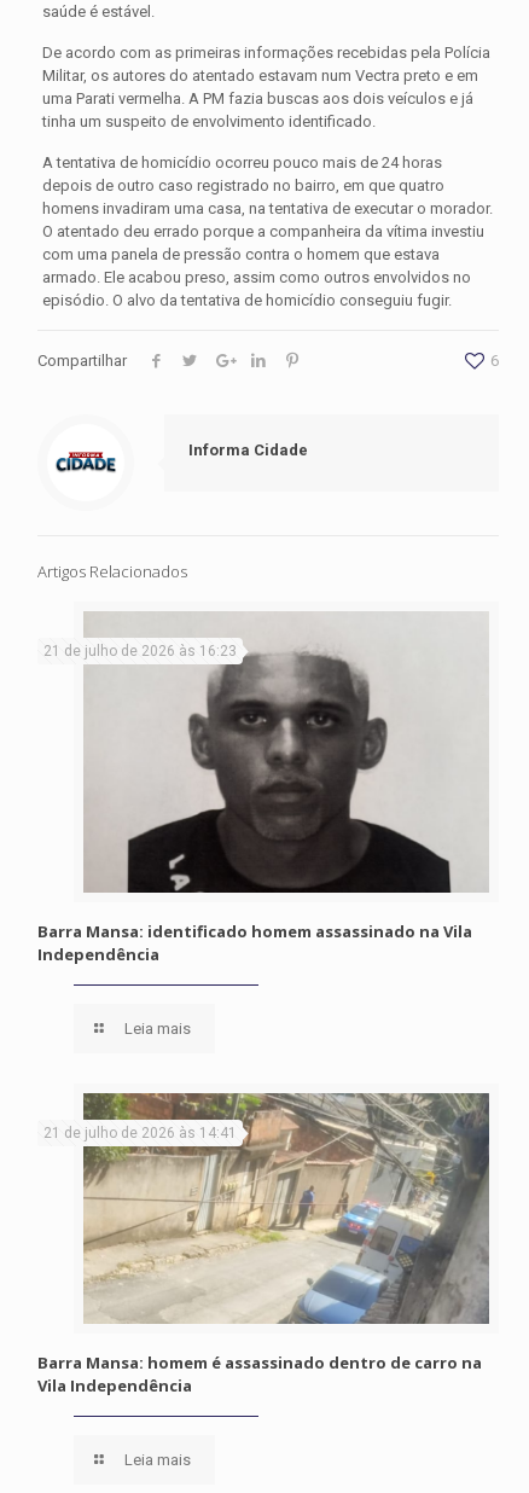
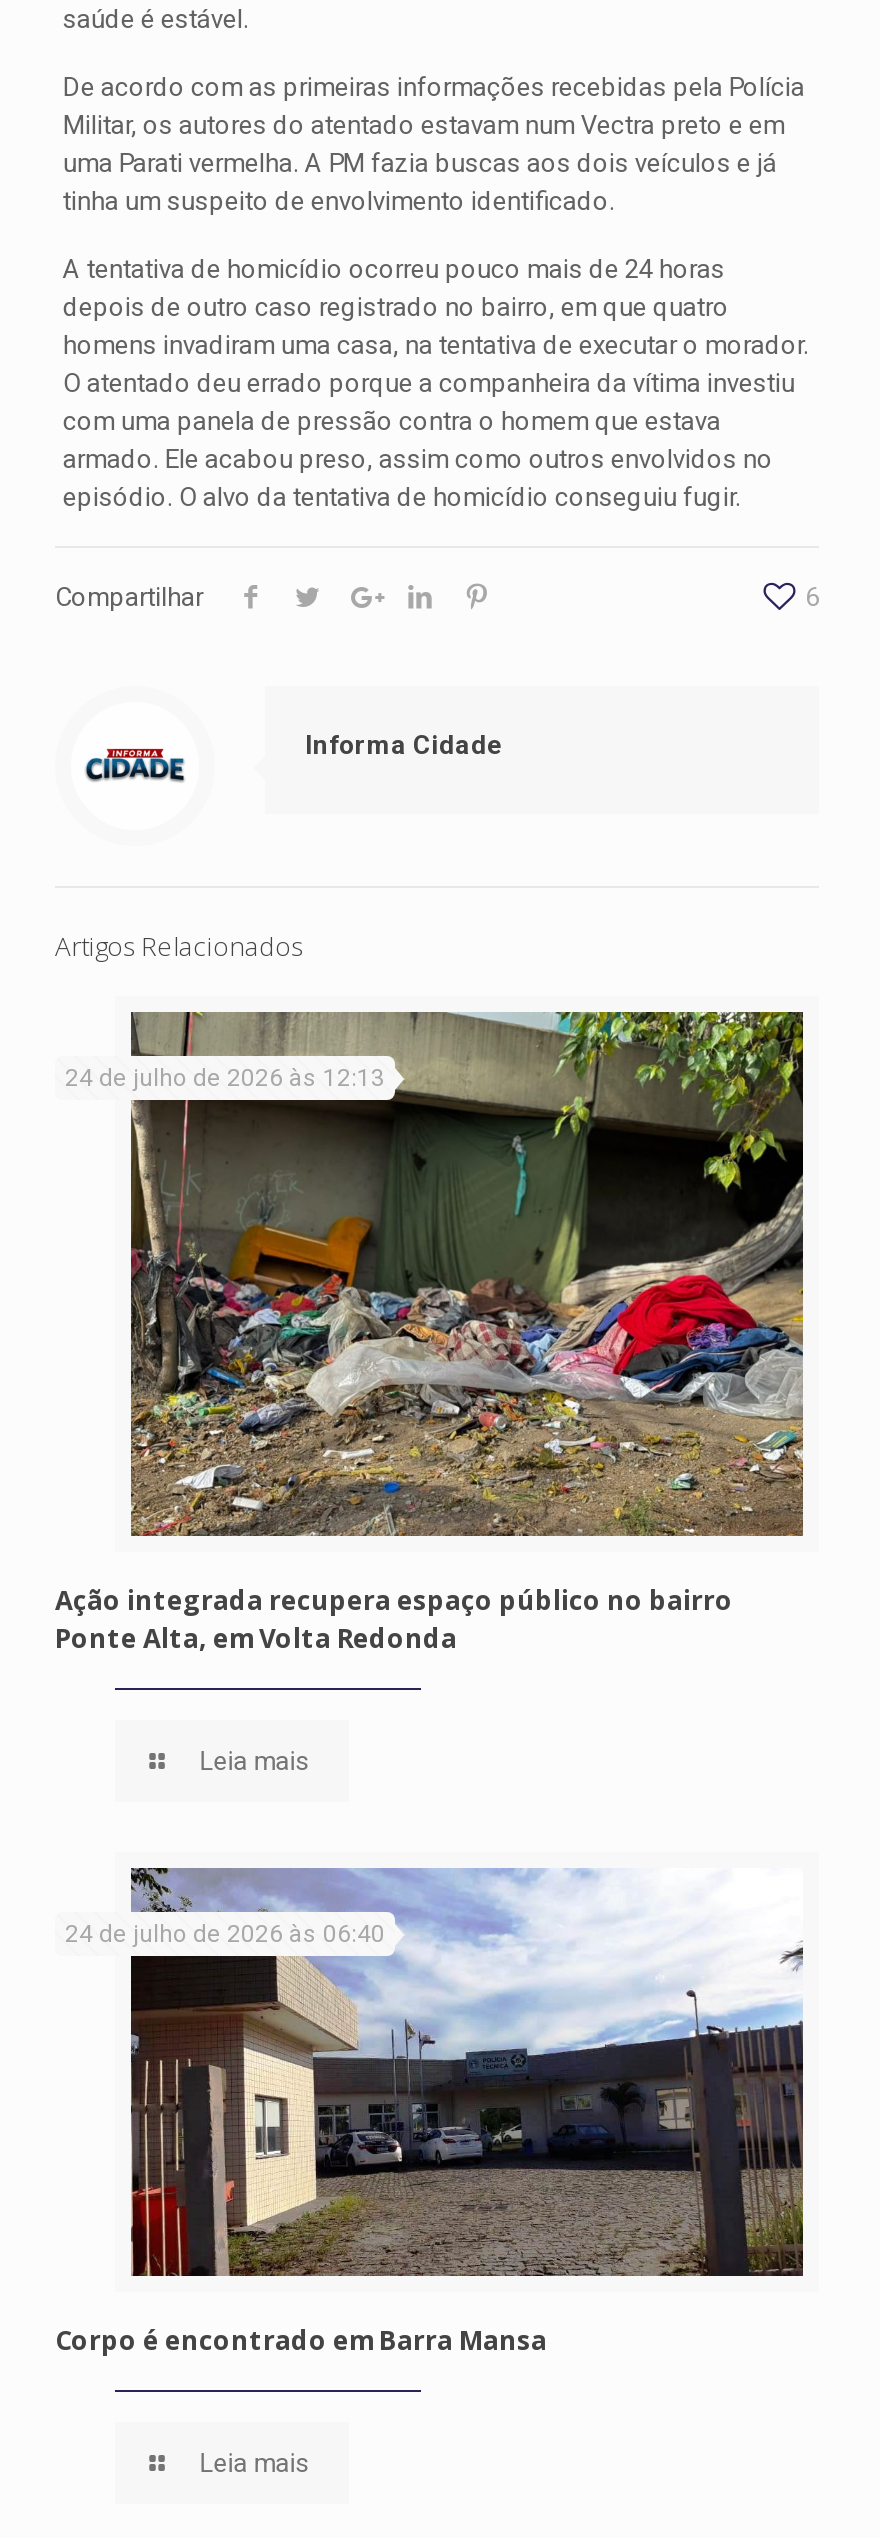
[43,611,489,894] [image] | 21 de julho de 2026 às 16:23 -> [65,1010,805,1508] [image] | 24 de julho de 2026 às 12:13
[37,920,472,965] Barra Mansa: identificado homem assassinado na Vila | Independência -> [55,1583,733,1657] Ação integrada recupera espaço público no bairro | Ponte Alta, em Volta Redonda
[43,1092,490,1338] [image] | 21 de julho de 2026 às 14:41 -> [65,1866,805,2270] [image] | 24 de julho de 2026 às 06:40
[37,1352,482,1396] Barra Mansa: homem é assassinado dentro de carro na | Vila Independência -> [55,2322,547,2358] Corpo é encontrado em Barra Mansa

